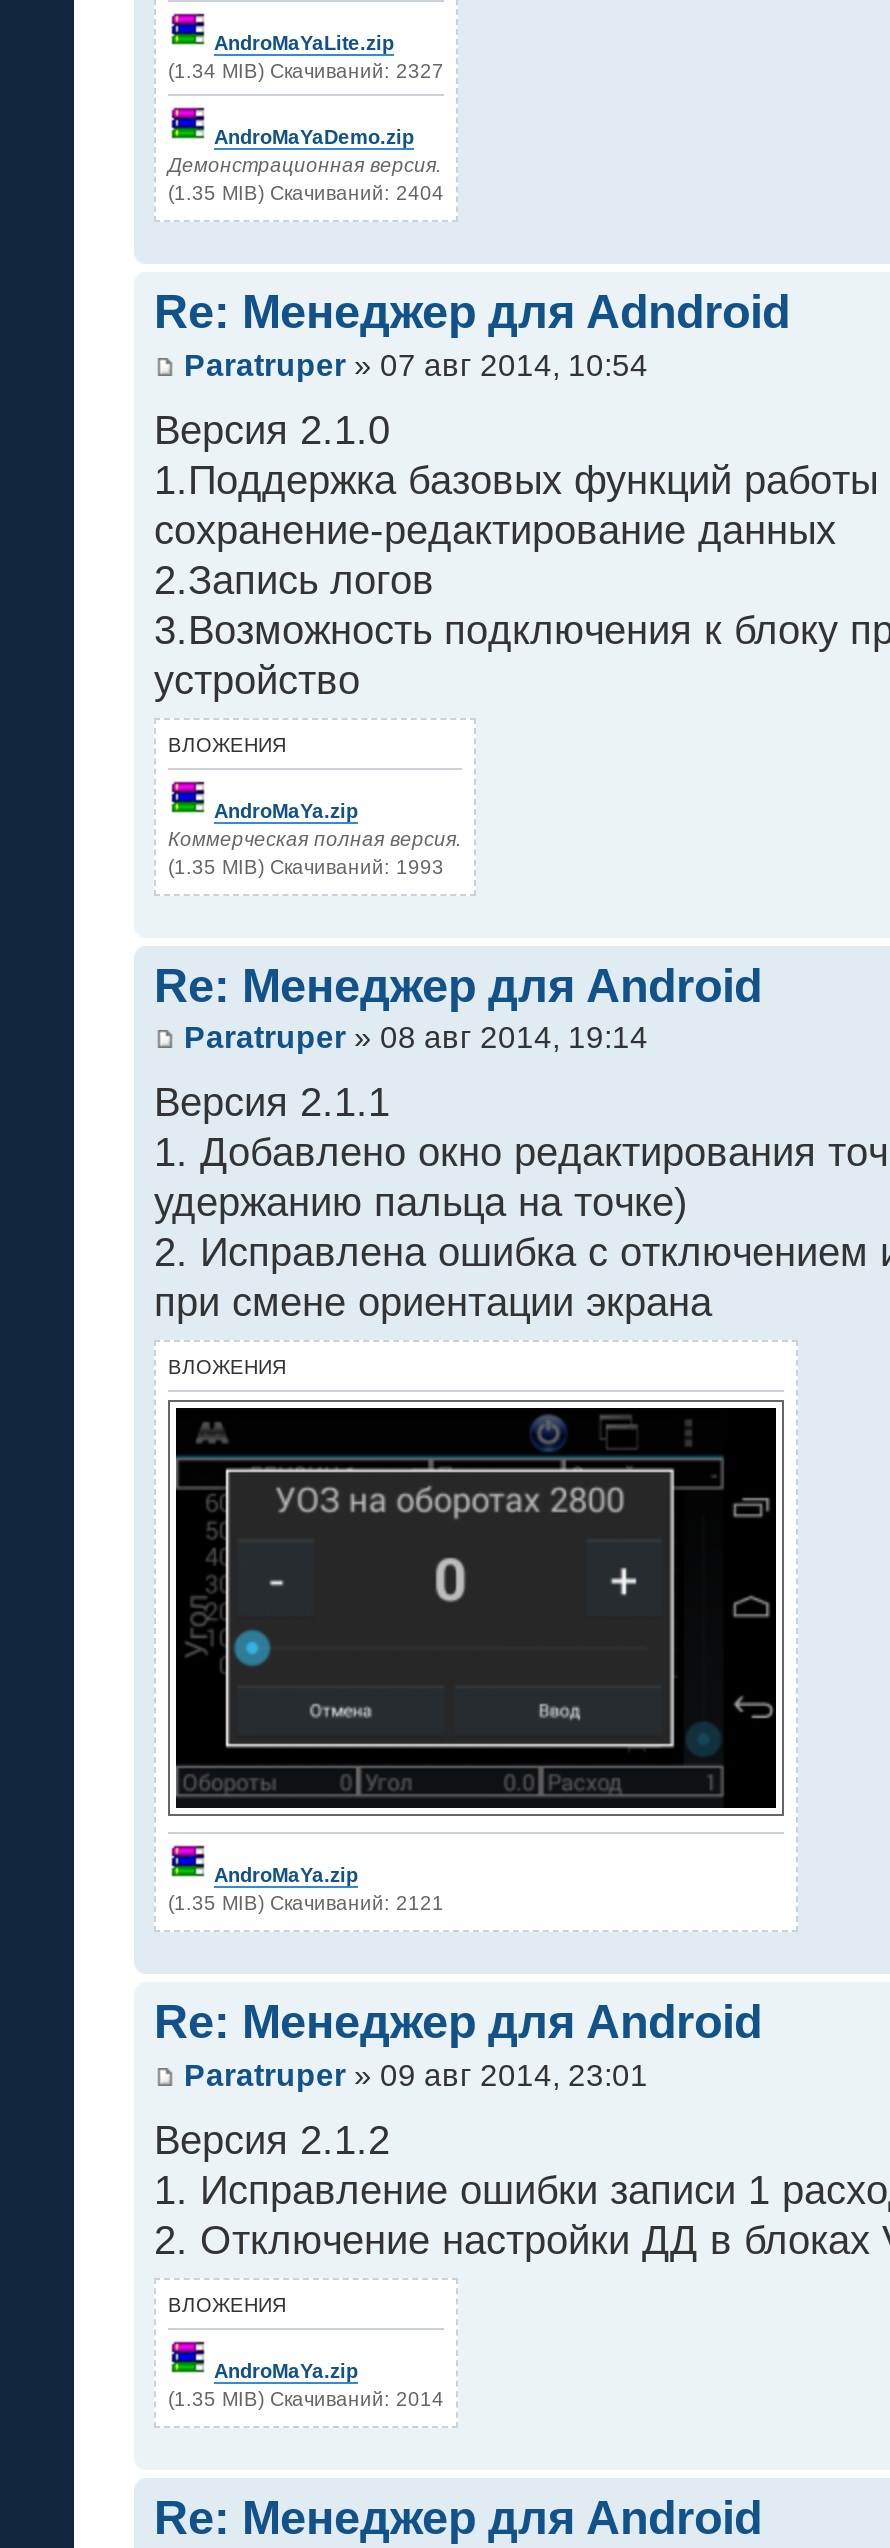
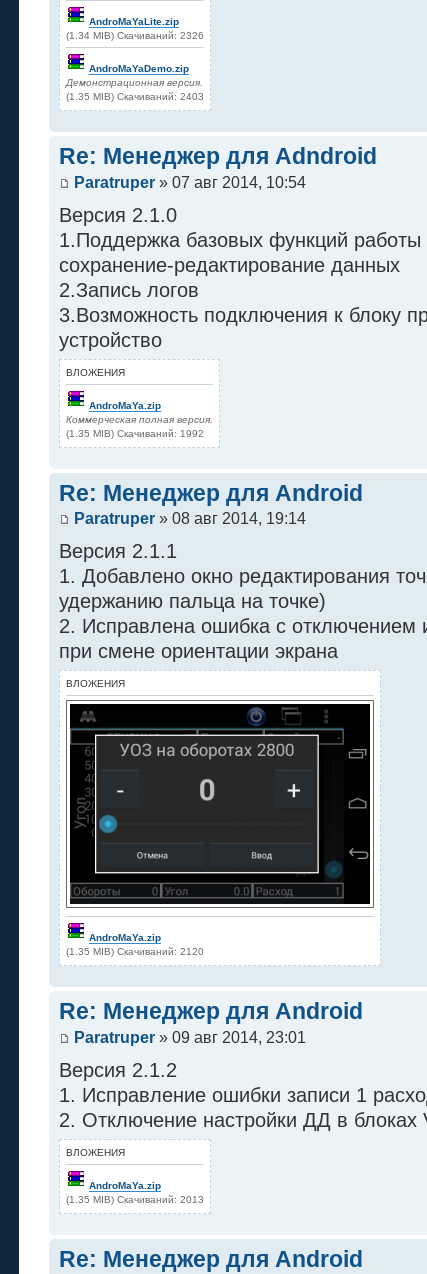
[168,60,444,82] (1.34 MIB) Скачиваний: 2327 -> [66,30,204,41] (1.34 MIB) Скачиваний: 2326
[168,182,444,204] (1.35 MIB) Скачиваний: 2404 -> [66,91,204,102] (1.35 MIB) Скачиваний: 2403
[168,855,444,877] (1.35 MIB) Скачиваний: 1993 -> [66,428,204,439] (1.35 MIB) Скачиваний: 1992
[168,1892,444,1914] (1.35 MIB) Скачиваний: 2121 -> [66,946,204,957] (1.35 MIB) Скачиваний: 2120
[168,2387,444,2409] (1.35 MIB) Скачиваний: 2014 -> [66,1194,204,1205] (1.35 MIB) Скачиваний: 2013

